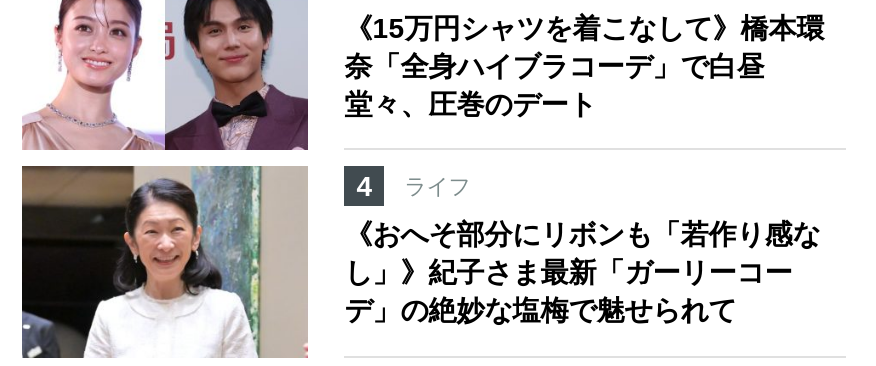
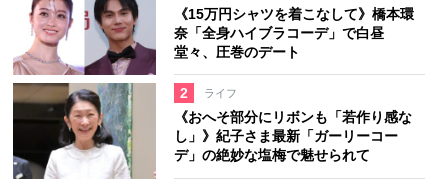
[356,170,470,202] 4 ライフ -> [180,85,237,101] 2 ライフ

